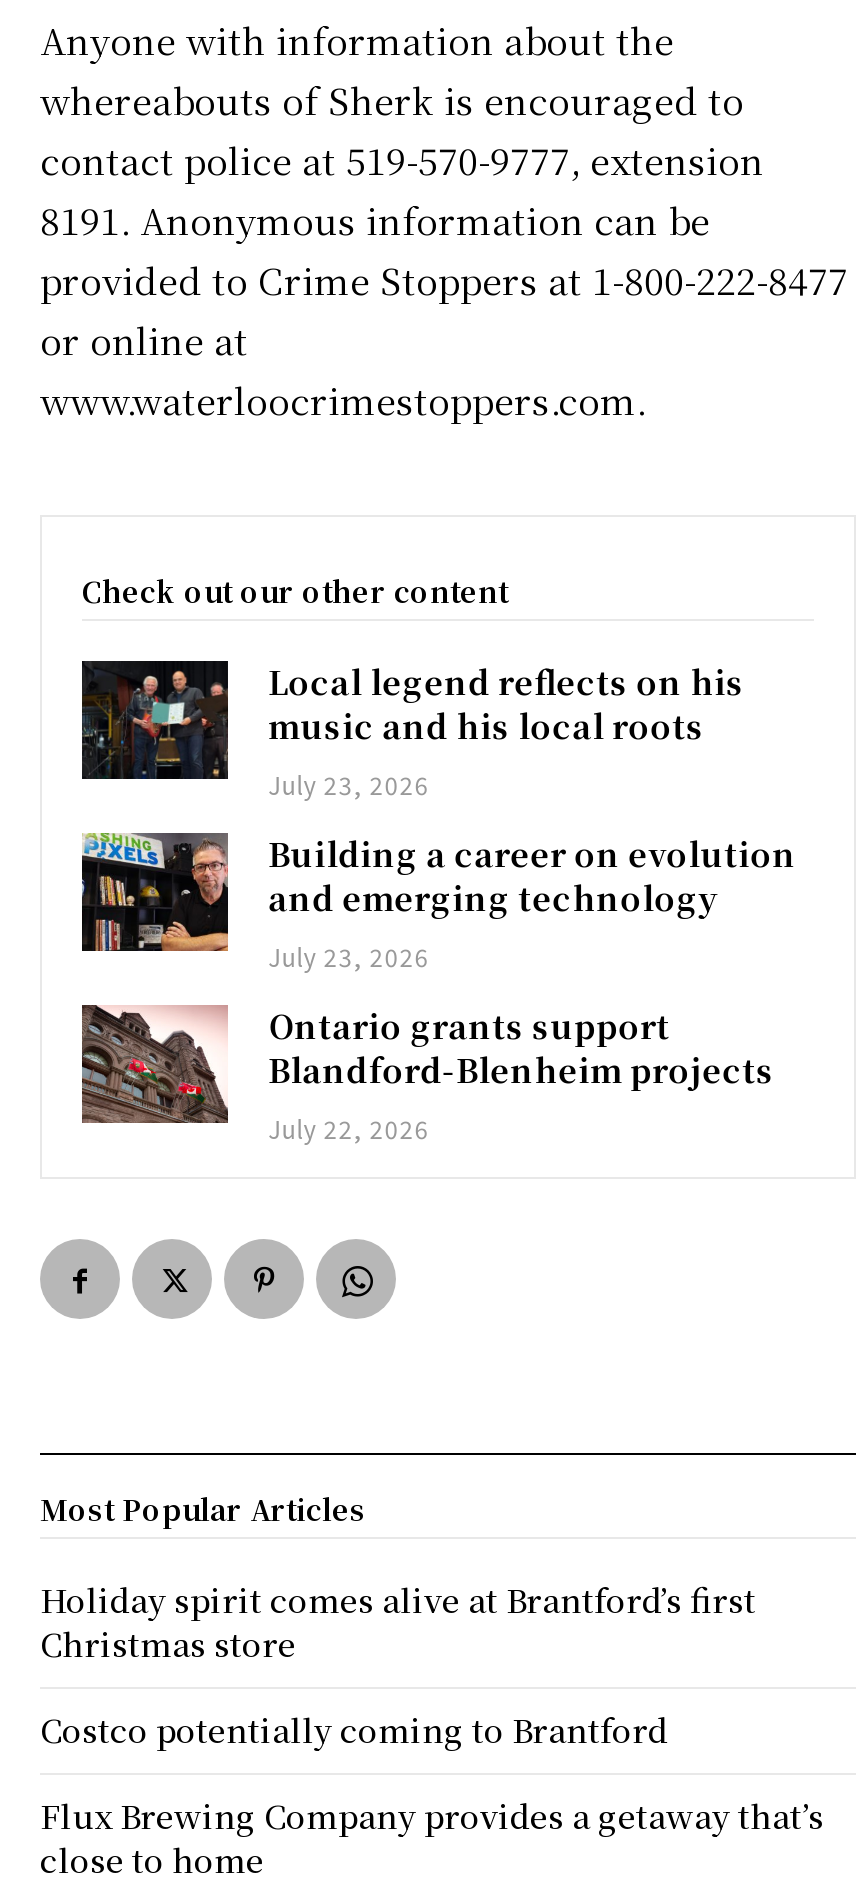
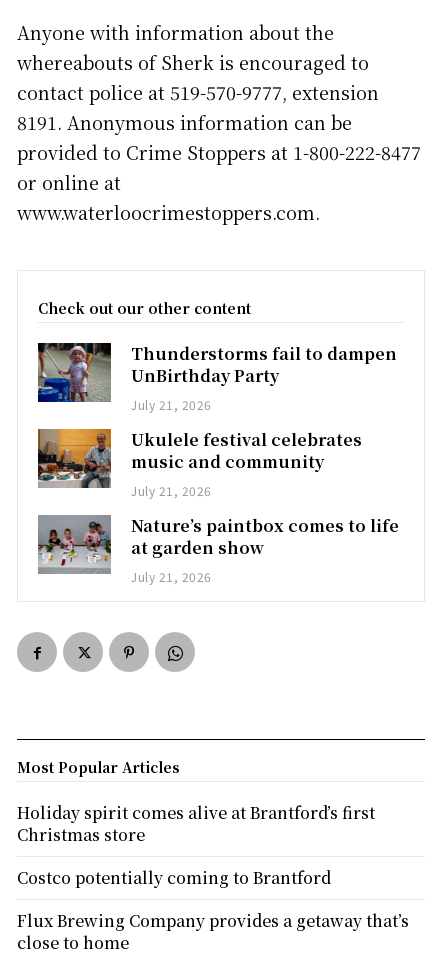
[80,659,744,801] [image] | Local legend reflects on his | music and his local roots | July 23, 2026 -> [37,342,397,413] [image] | Thunderstorms fail to dampen | UnBirthday Party | July 21, 2026
[80,831,796,973] [image] | Building a career on evolution | and emerging technology | July 23, 2026 -> [37,428,362,499] [image] | Ukulele festival celebrates | music and community | July 21, 2026
[80,1003,774,1145] [image] | Ontario grants support | Blandford-Blenheim projects | July 22, 2026 -> [37,514,399,585] [image] | Nature’s paintbox comes to life | at garden show | July 21, 2026

